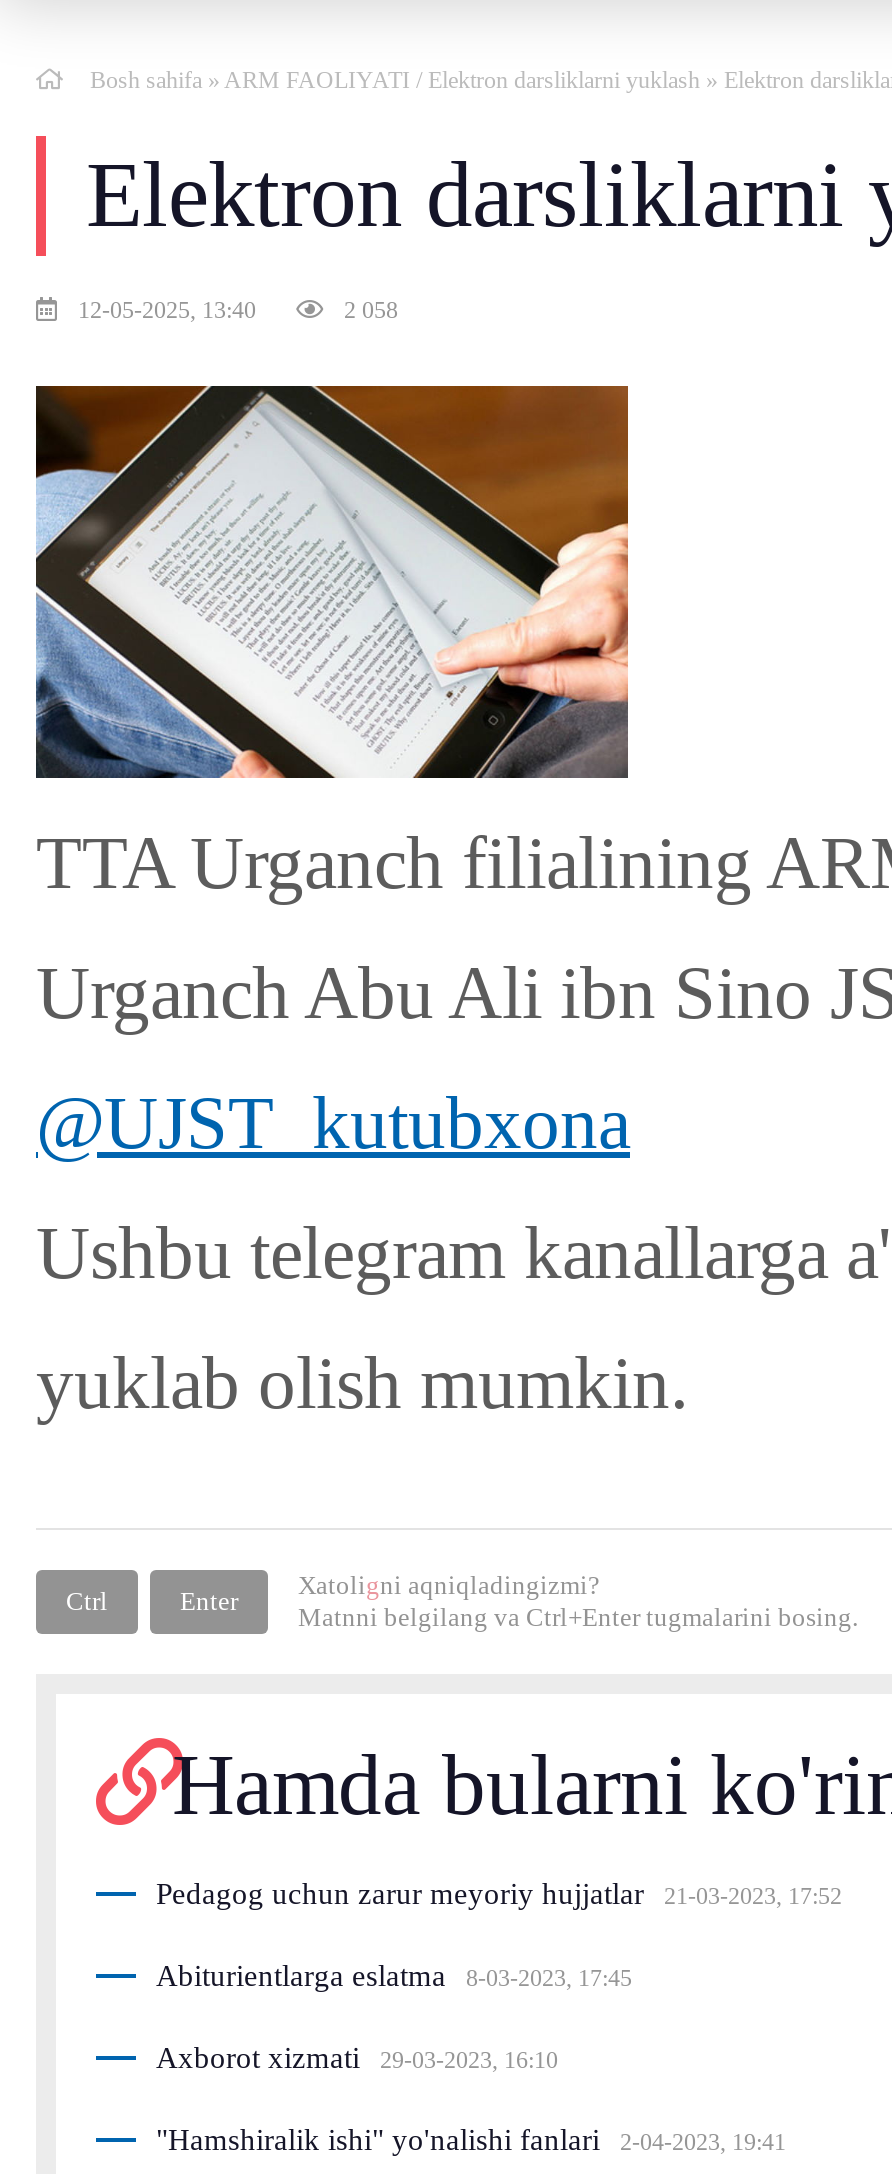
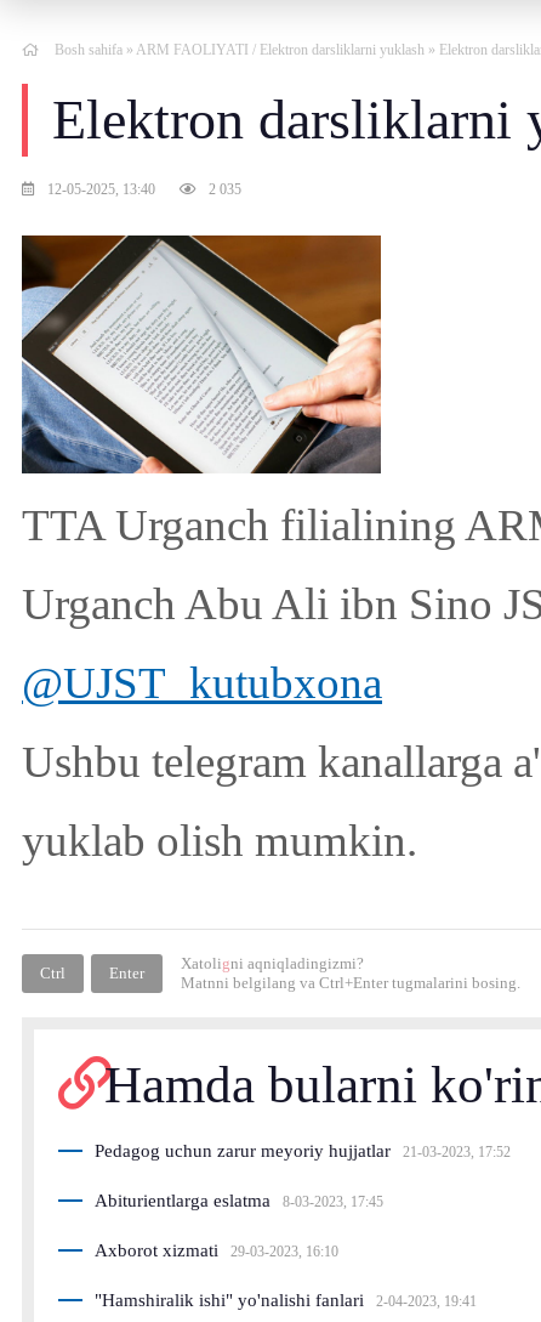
[344,296,398,324] 2 058 -> [209,181,241,198] 2 035

